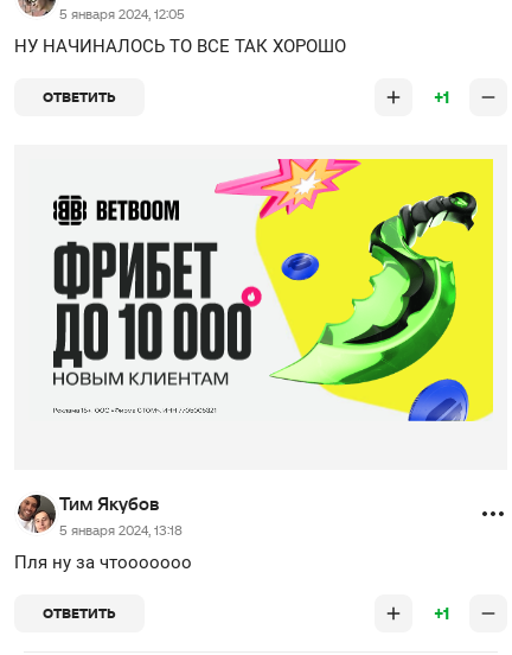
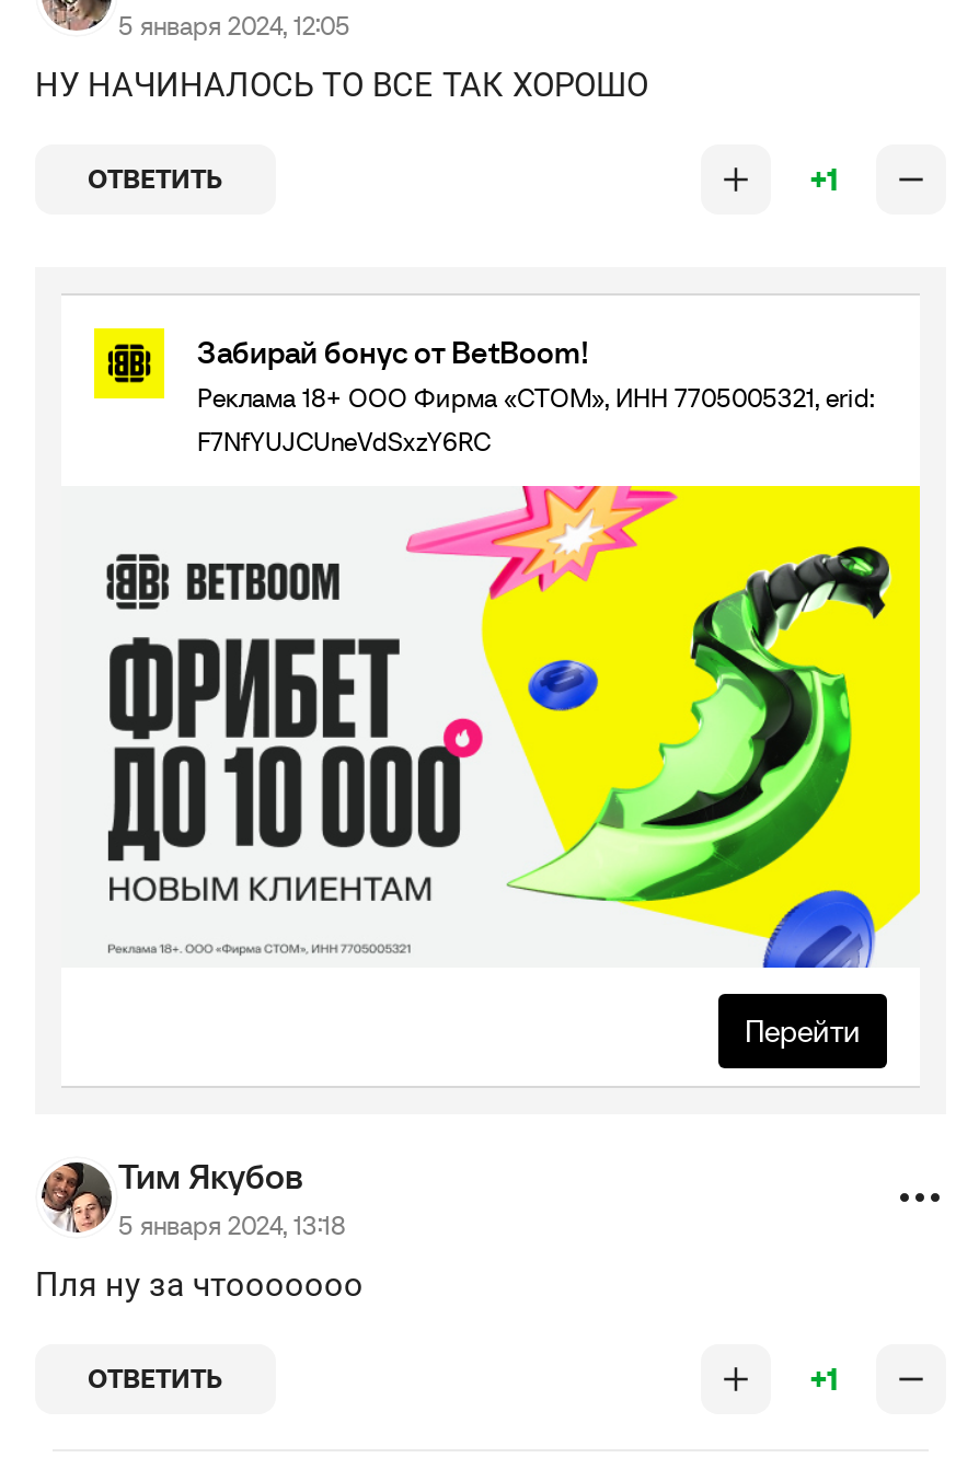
none -> [92,326,874,457] [image] | Забирай бонус от BetBoom! | Реклама 18+ ООО Фирма «СТОМ», ИНН 7705005321, erid: | F7NfYUJCUneVdSxzY6RC
none -> [745,1012,861,1051] Перейти
moved [52,158,494,421] -> [105,484,920,970]: [image]

